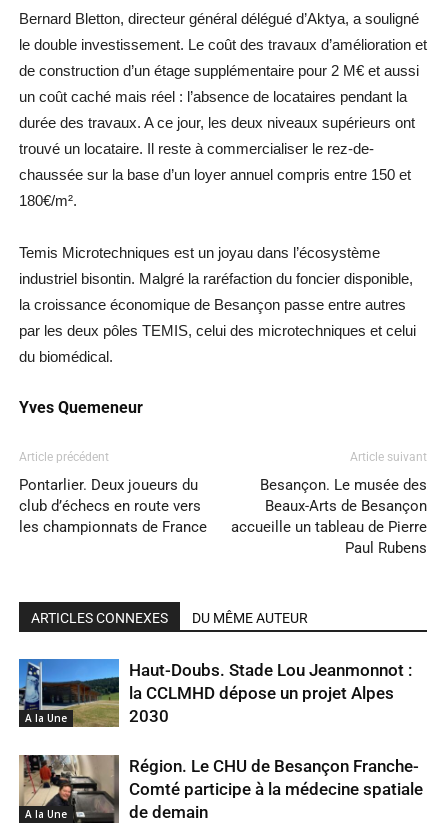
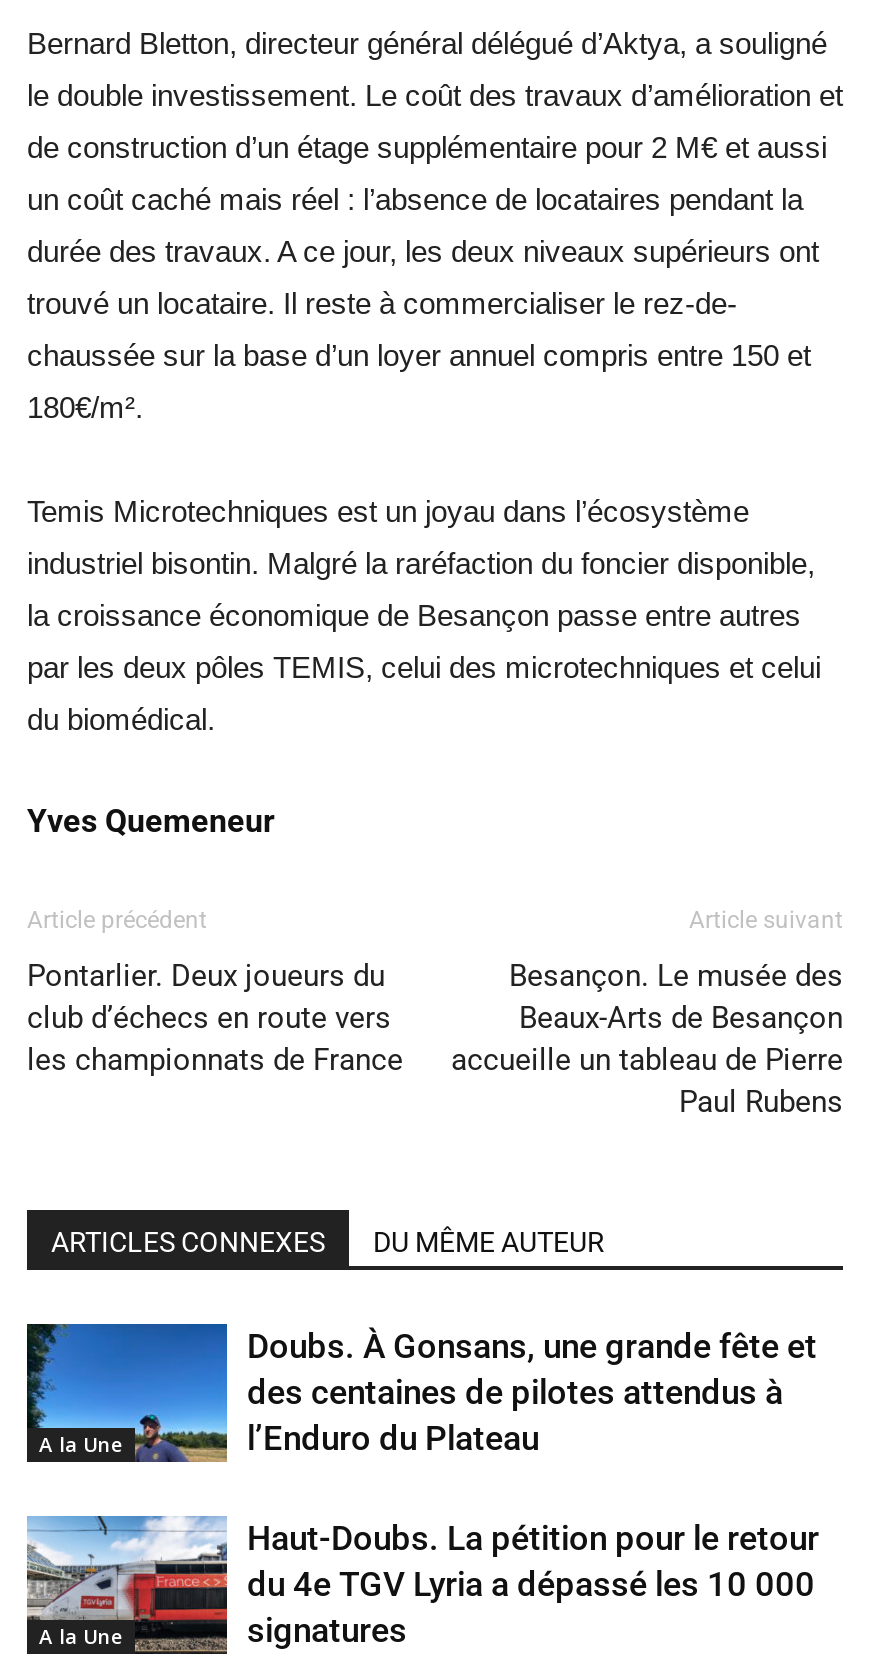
[18,658,412,728] [image] | Haut-Doubs. Stade Lou Jeanmonnot : | la CCLMHD dépose un projet Alpes | 2030 -> [25,1323,817,1463] [image] | Doubs. À Gonsans, une grande fête et | des centaines de pilotes attendus à | l’Enduro du Plateau
[18,754,423,824] [image] | Région. Le CHU de Besançon Franche- | Comté participe à la médecine spatiale | de demain -> [25,1515,819,1657] [image] | Haut-Doubs. La pétition pour le retour | du 4e TGV Lyria a dépassé les 10 000 | signatures

